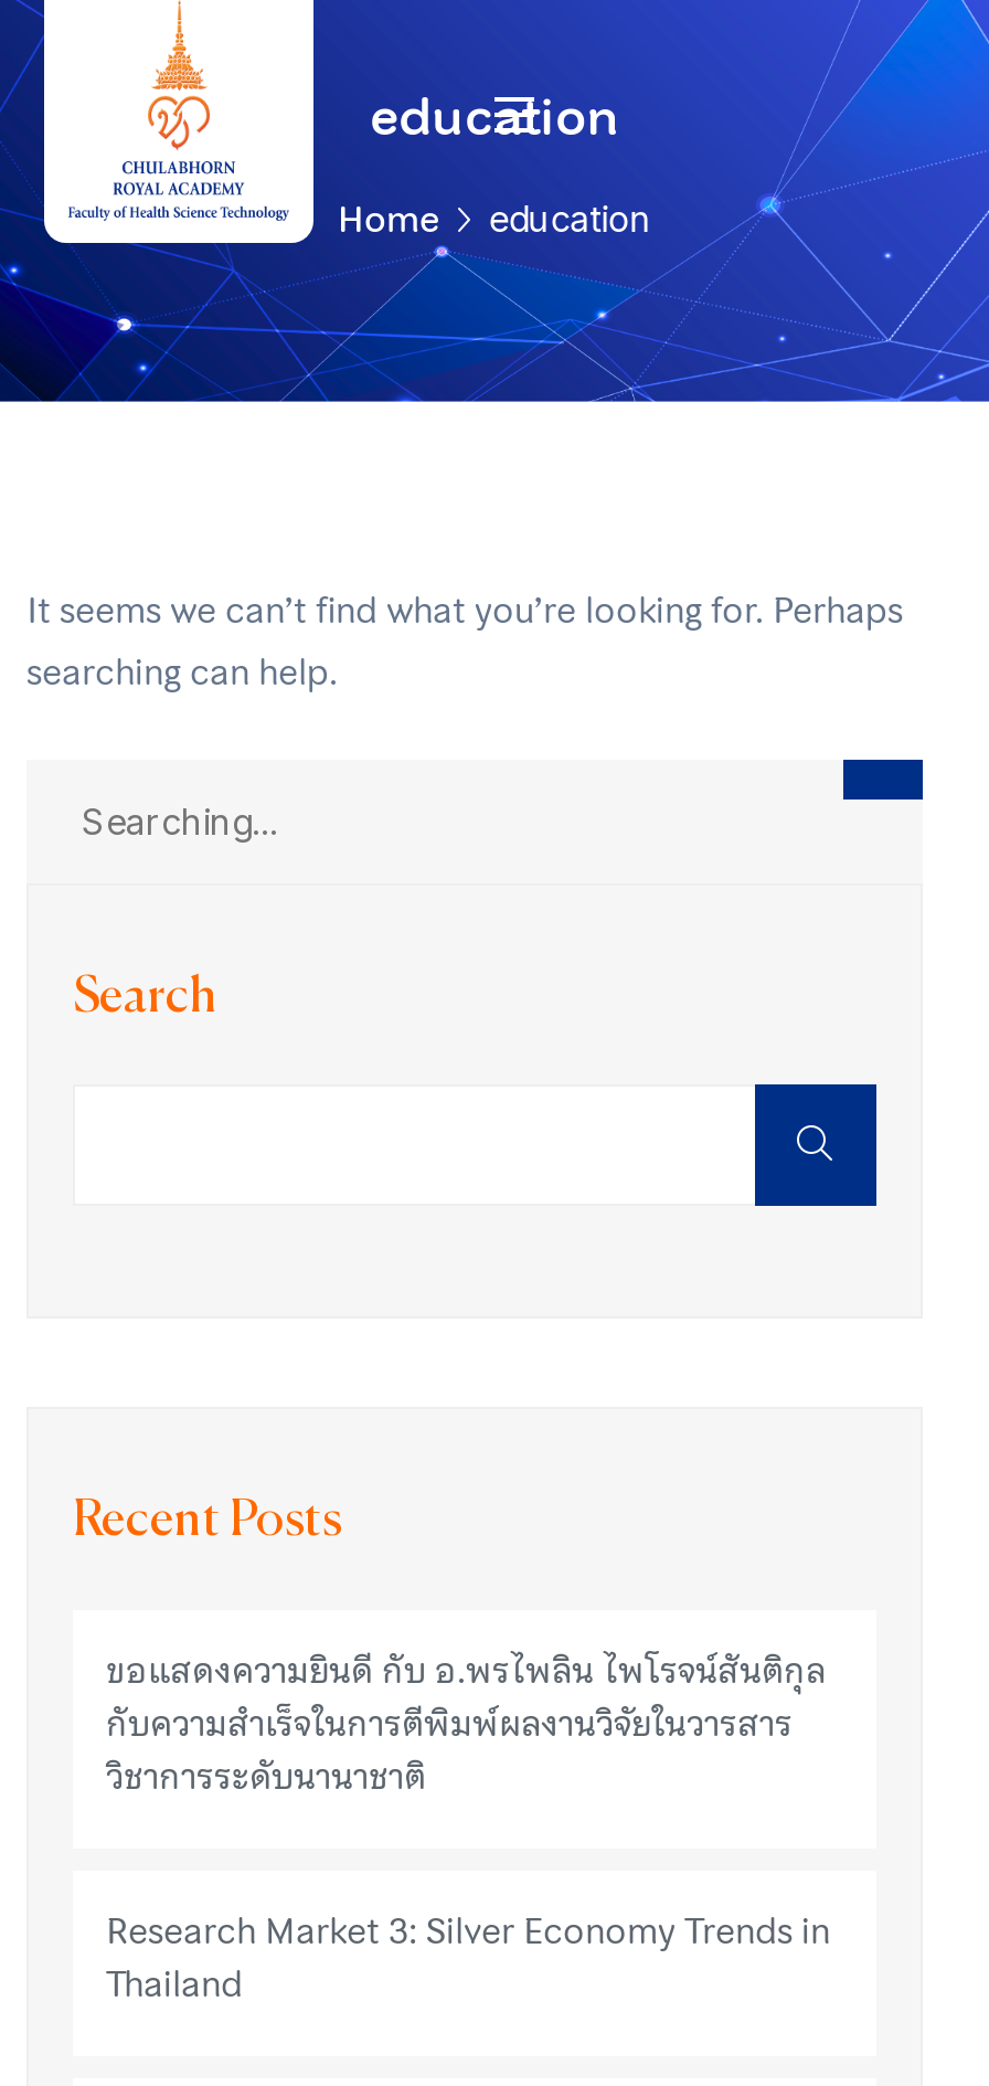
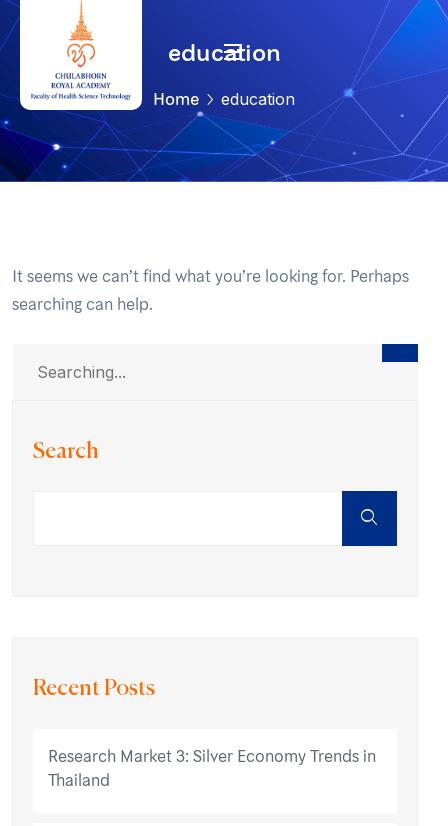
[106,1641,826,1804] ขอแสดงความยินดี กับ อ.พรไพลิน ไพโรจน์สันติกุล | กับความสำเร็จในการตีพิมพ์ผลงานวิจัยในวารสาร | วิชาการระดับนานาชาติ -> none

